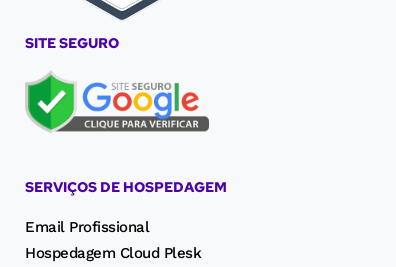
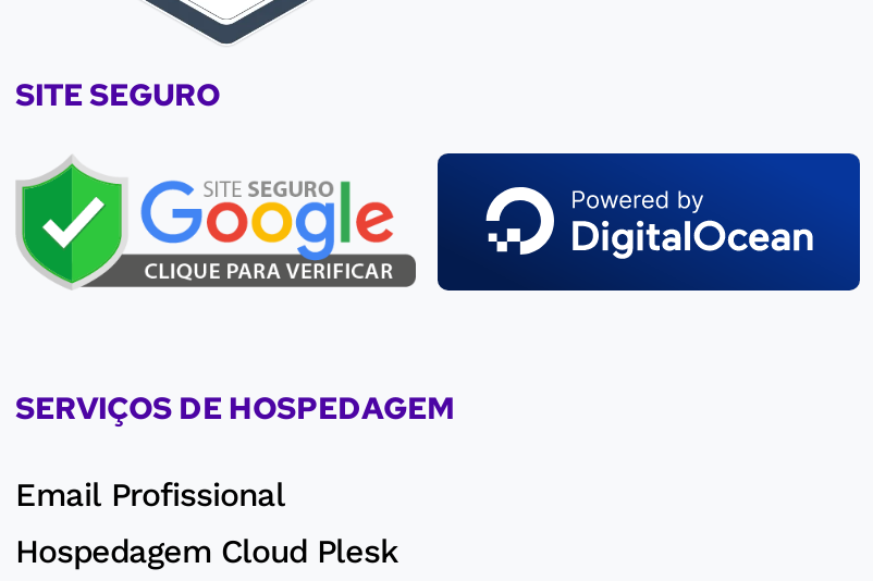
none -> [435,150,862,294] [image]

